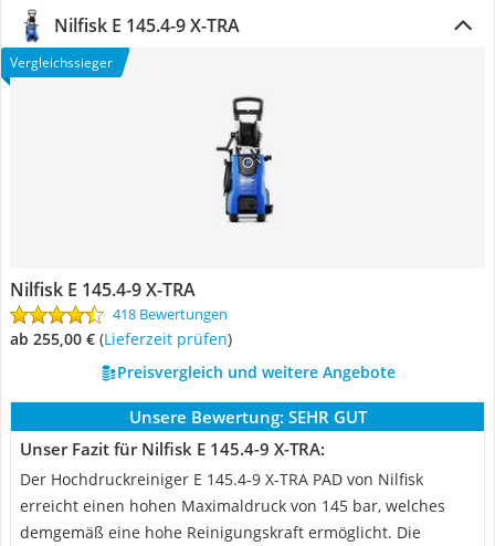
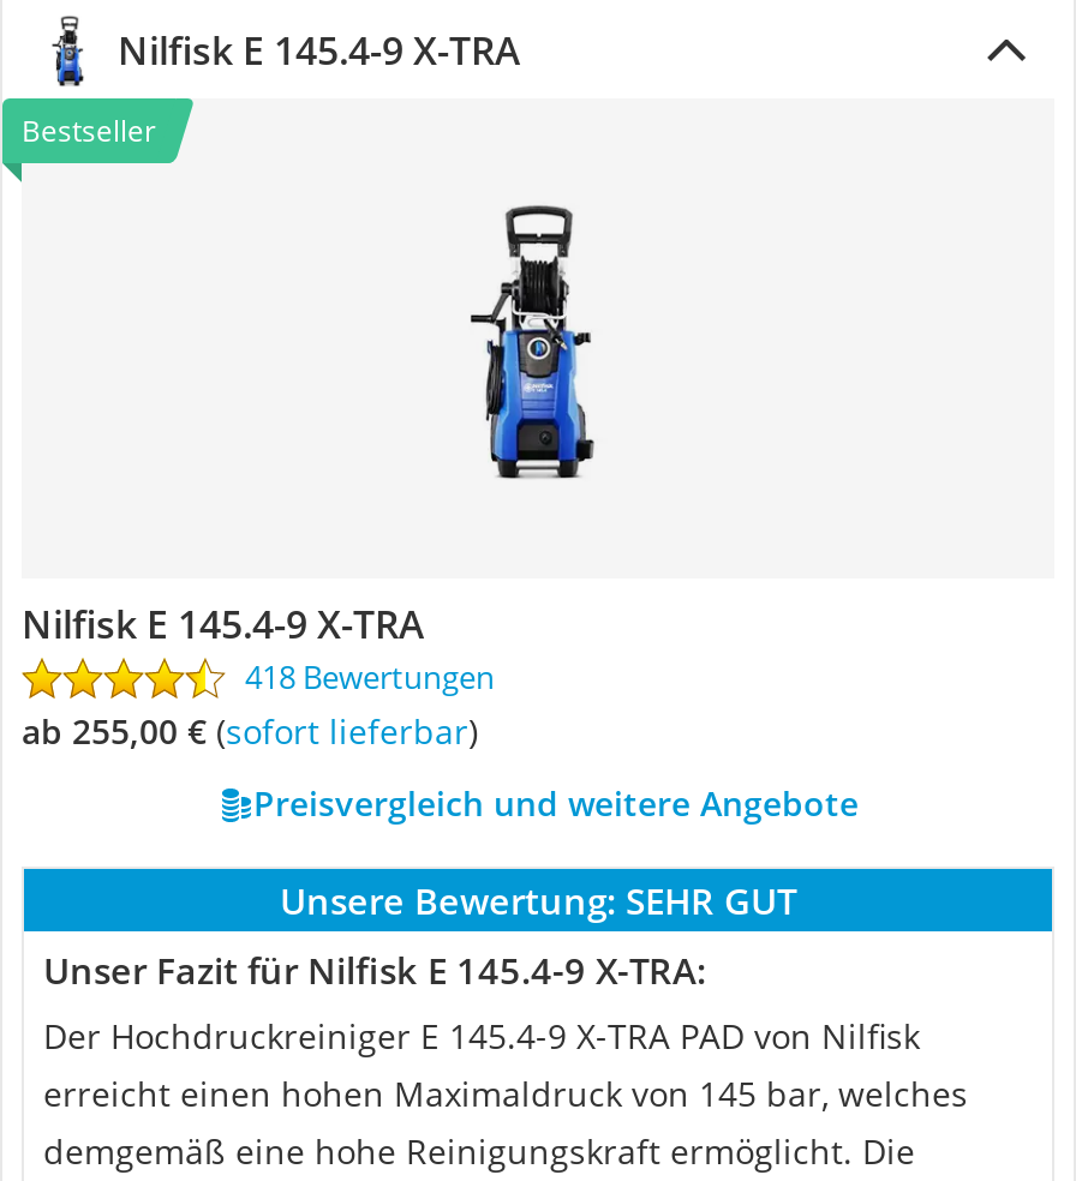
[10,53,113,72] Vergleichssieger -> [22,110,156,151] Bestseller
[10,328,232,349] ab 255,00 €(Lieferzeit prüfen) -> [22,708,478,754] ab 255,00 €( Sofort lieferbar)

